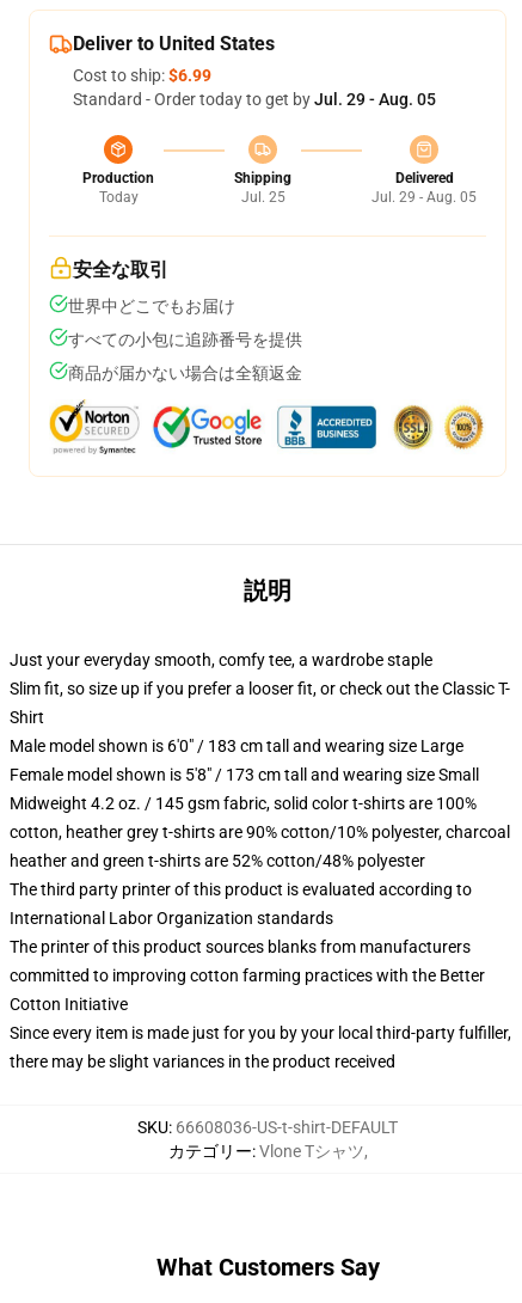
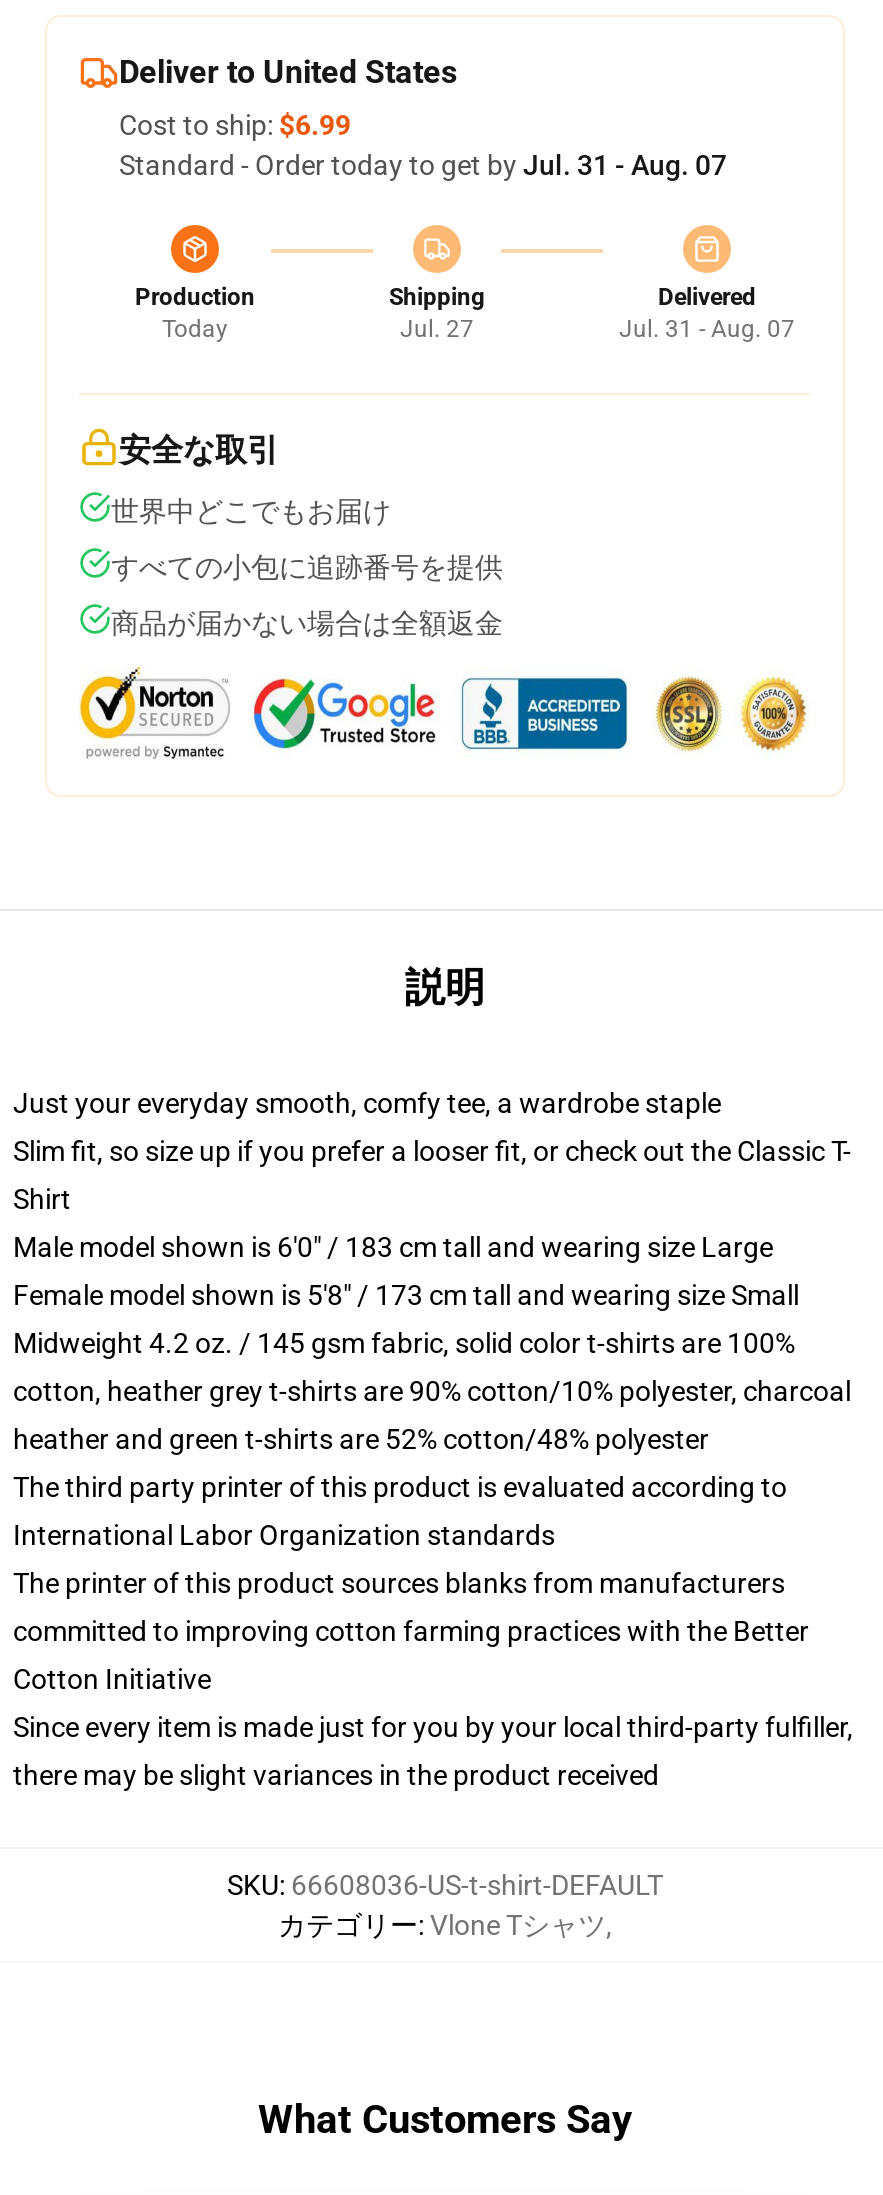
[73,90,436,109] Standard - Order today to get by Jul. 29 - Aug. 05 -> [119,149,727,181] Standard - Order today to get by Jul. 31 - Aug. 07
[241,189,285,206] Jul. 25 -> [400,315,474,343] Jul. 27
[371,189,477,206] Jul. 29 - Aug. 05 -> [619,315,795,343] Jul. 31 - Aug. 07

